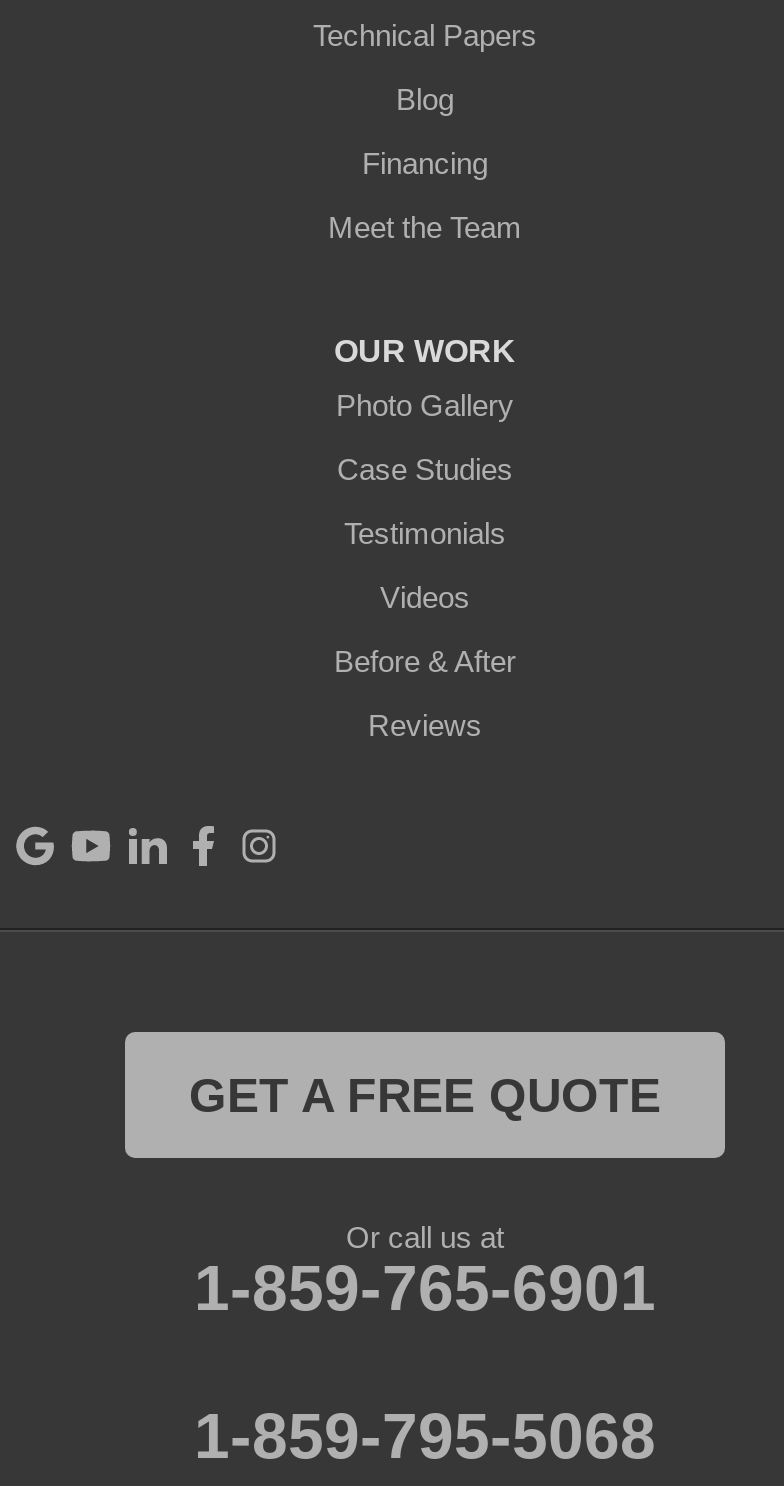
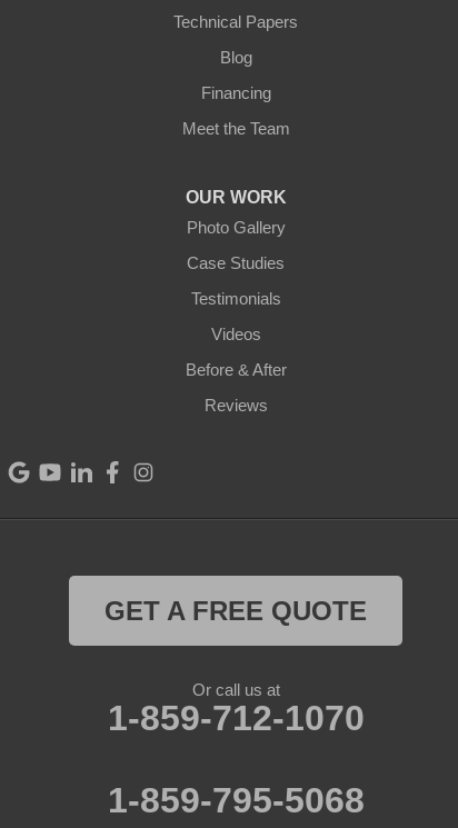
[194,1252,656,1324] 1-859-765-6901 -> [107,698,364,738] 1-859-712-1070

